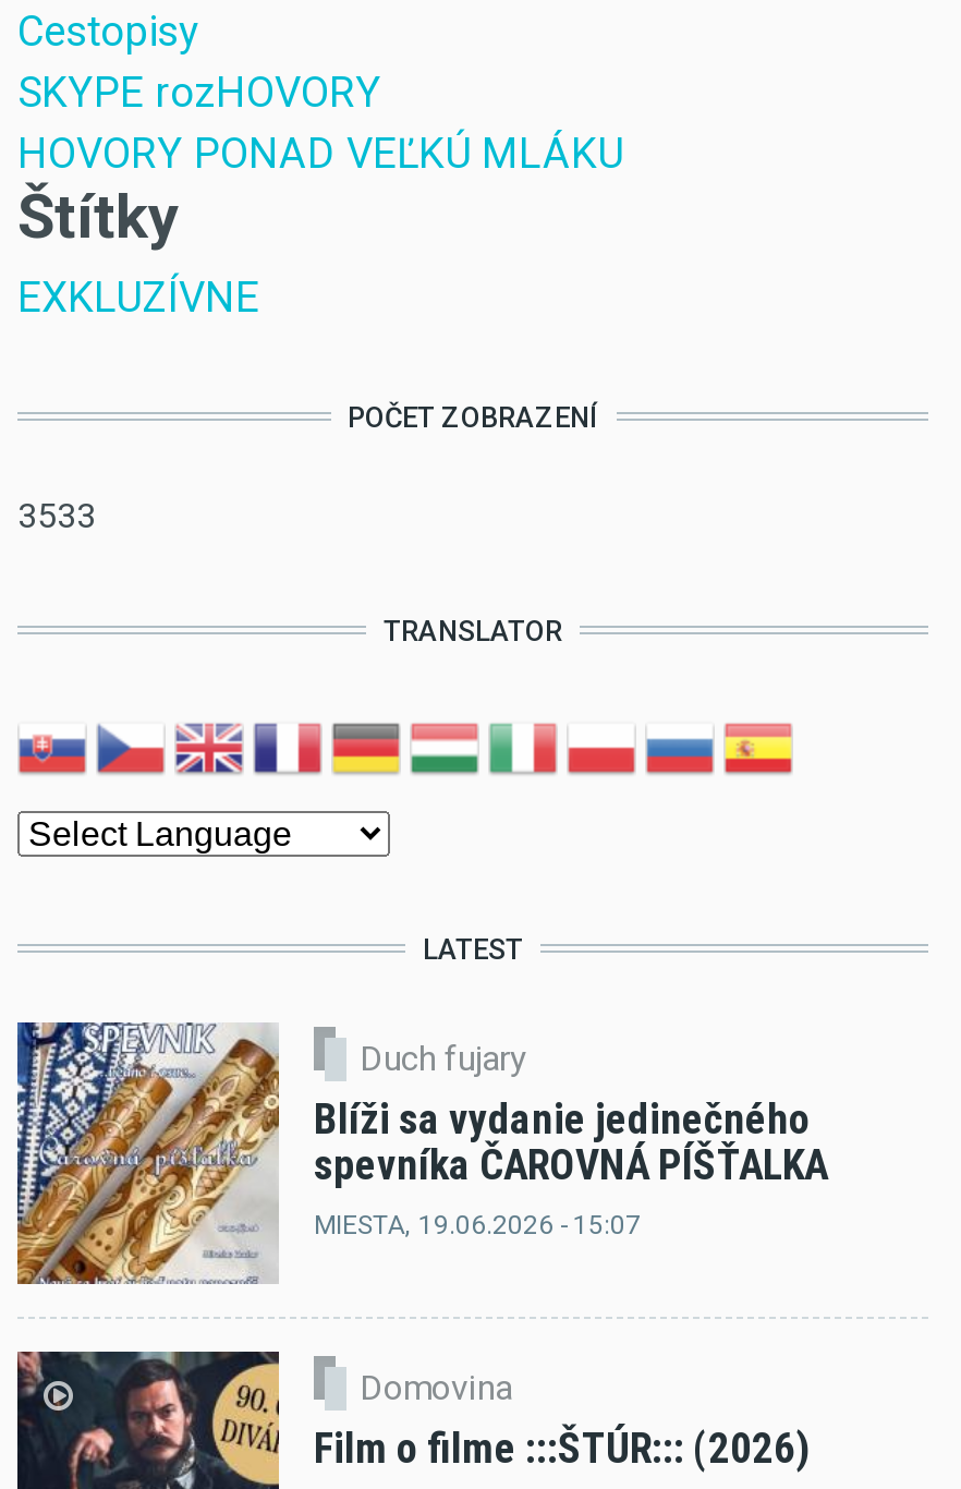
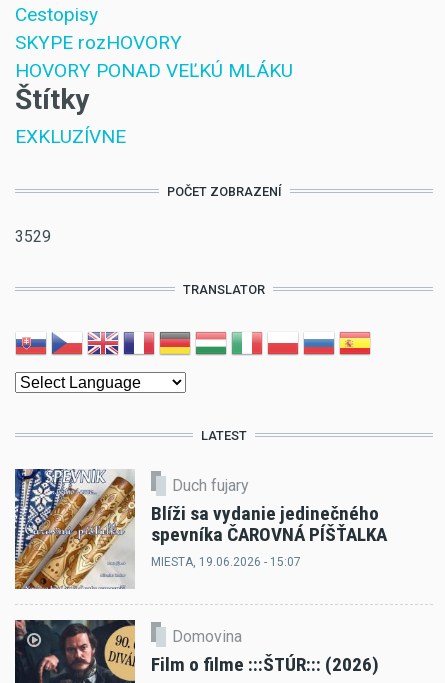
[17,494,96,535] 3533 -> [15,227,51,246] 3529

